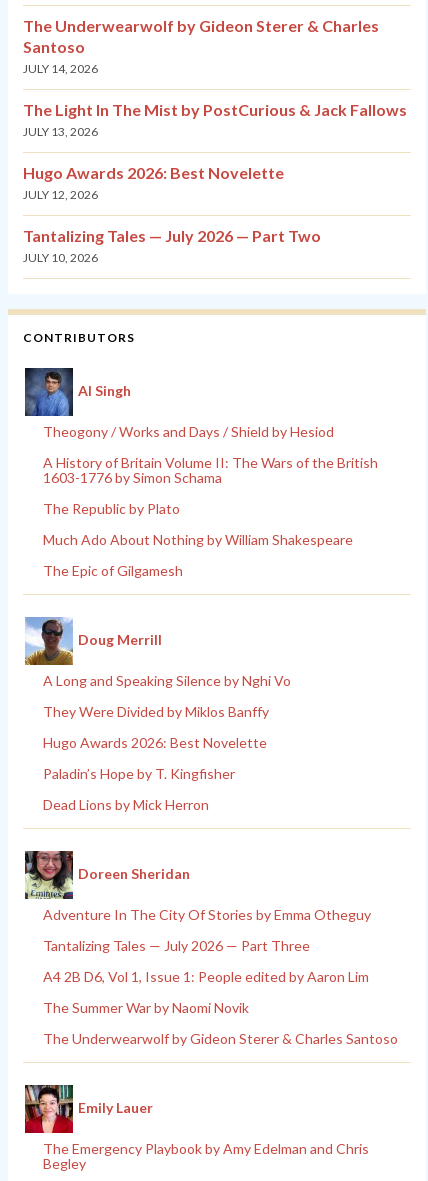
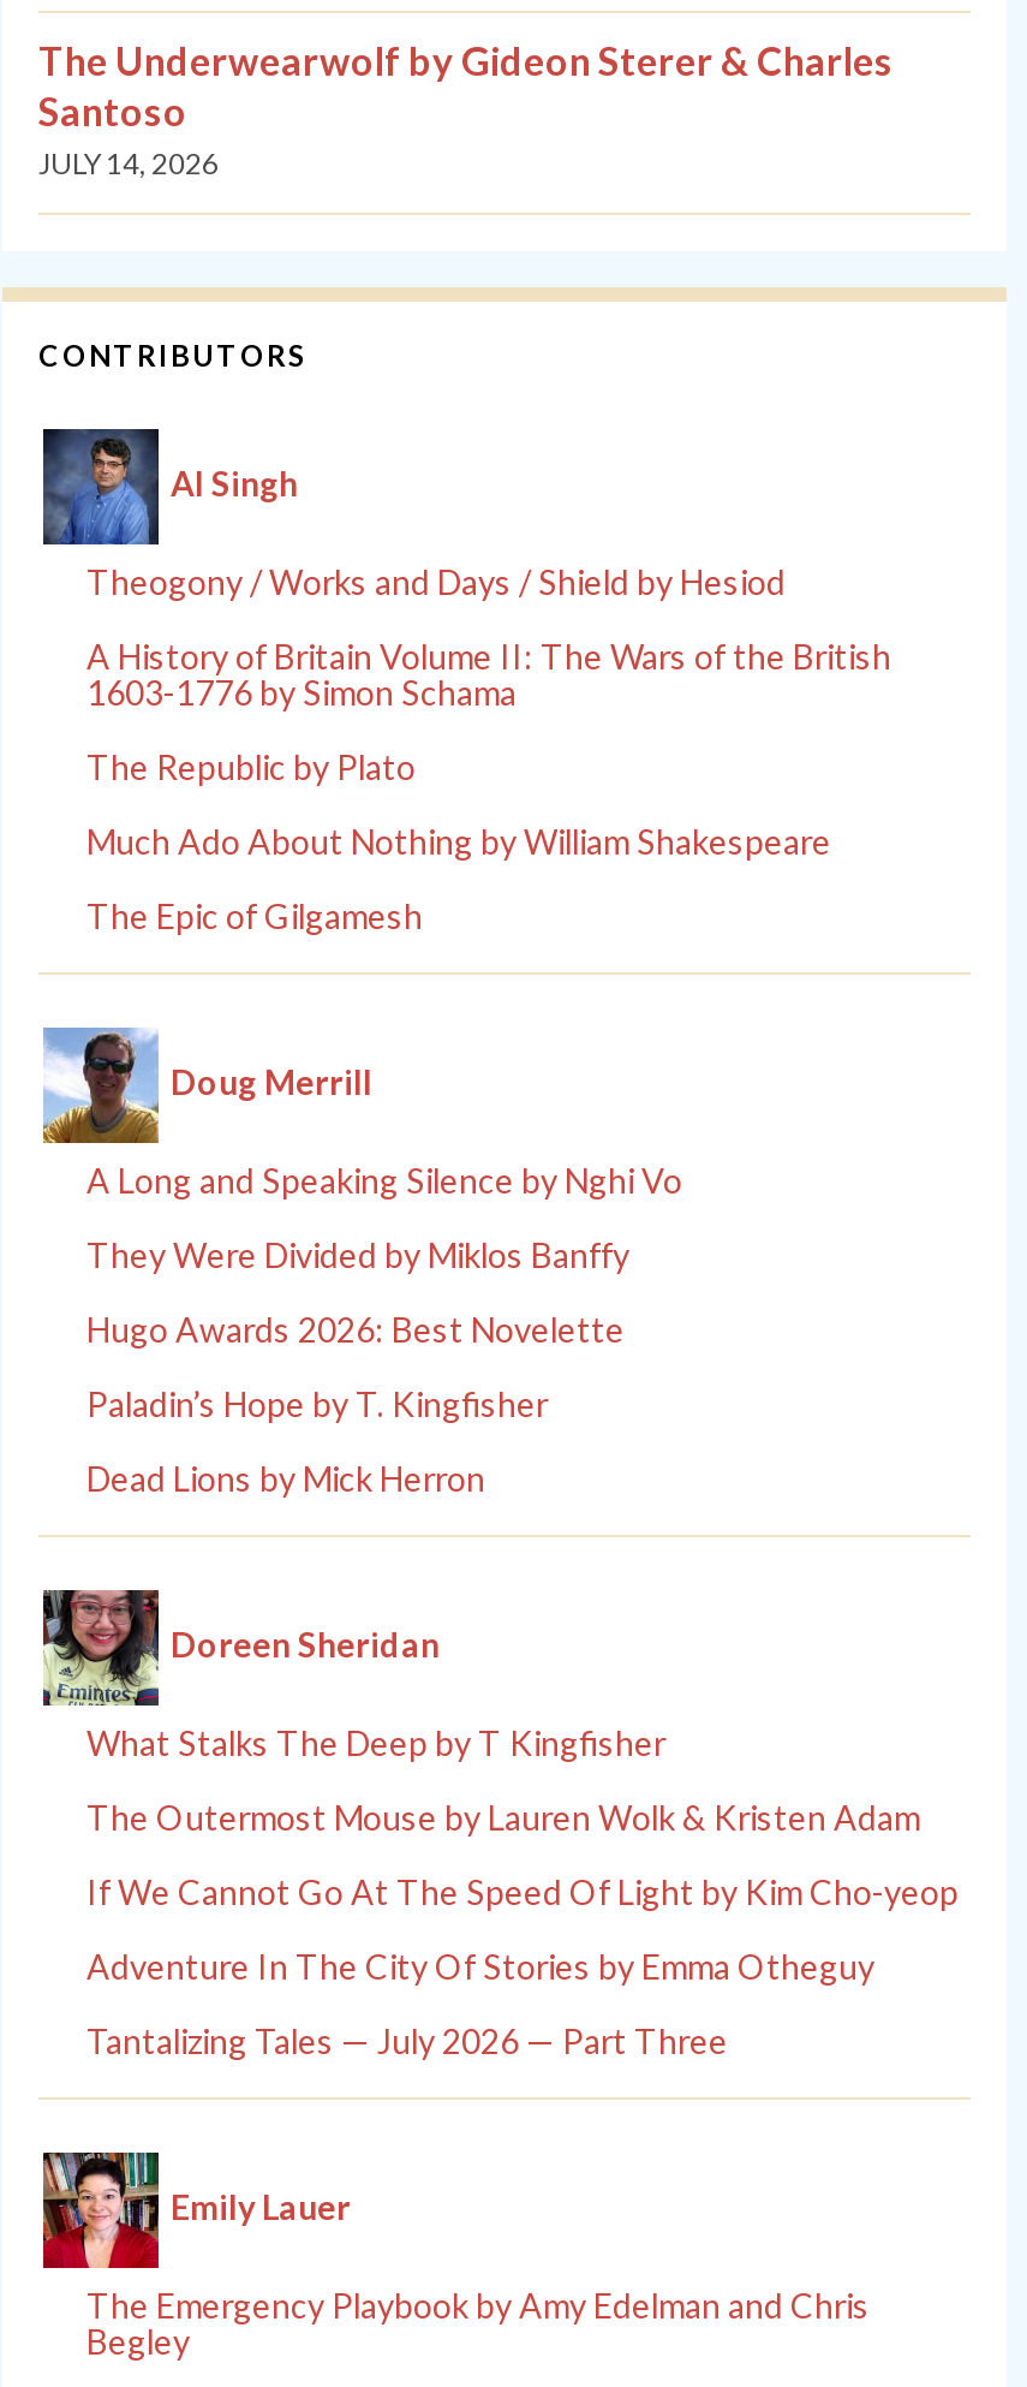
[23,100,407,265] The Light In The Mist by PostCurious & Jack Fallows | JULY 13, 2026 | Hugo Awards 2026: Best Novelette | JULY 12, 2026 | Tantalizing Tales — July 2026 — Part Two | JULY 10, 2026 -> none
none -> [86,1724,959,1914] What Stalks The Deep by T Kingfisher | The Outermost Mouse by Lauren Wolk & Kristen Adam | If We Cannot Go At The Speed Of Light by Kim Cho-yeop
[43,968,398,1047] A4 2B D6, Vol 1, Issue 1: People edited by Aaron Lim | The Summer War by Naomi Novik | The Underwearwolf by Gideon Sterer & Charles Santoso -> none

